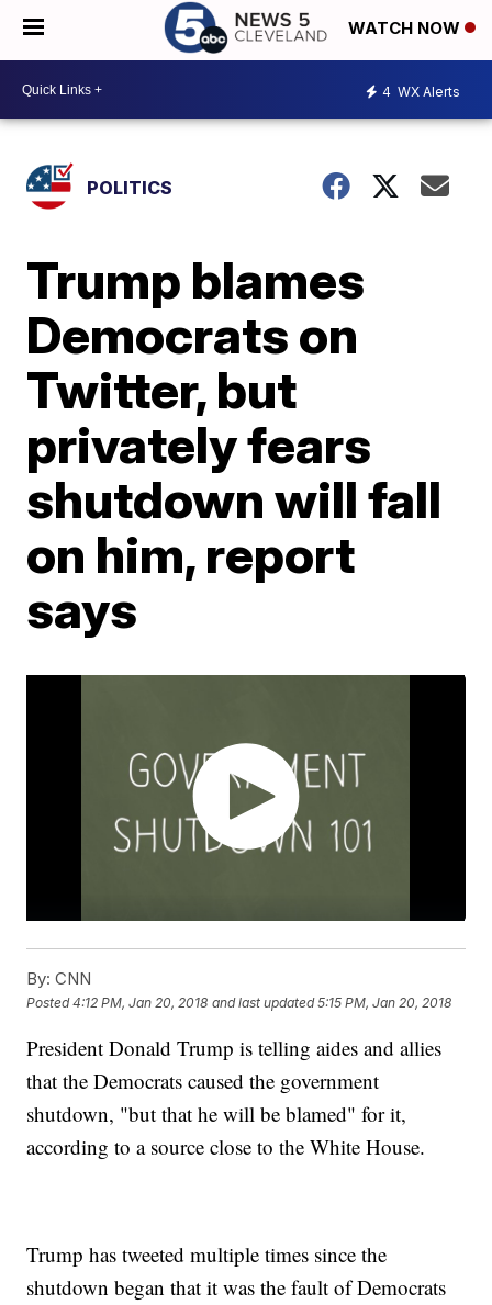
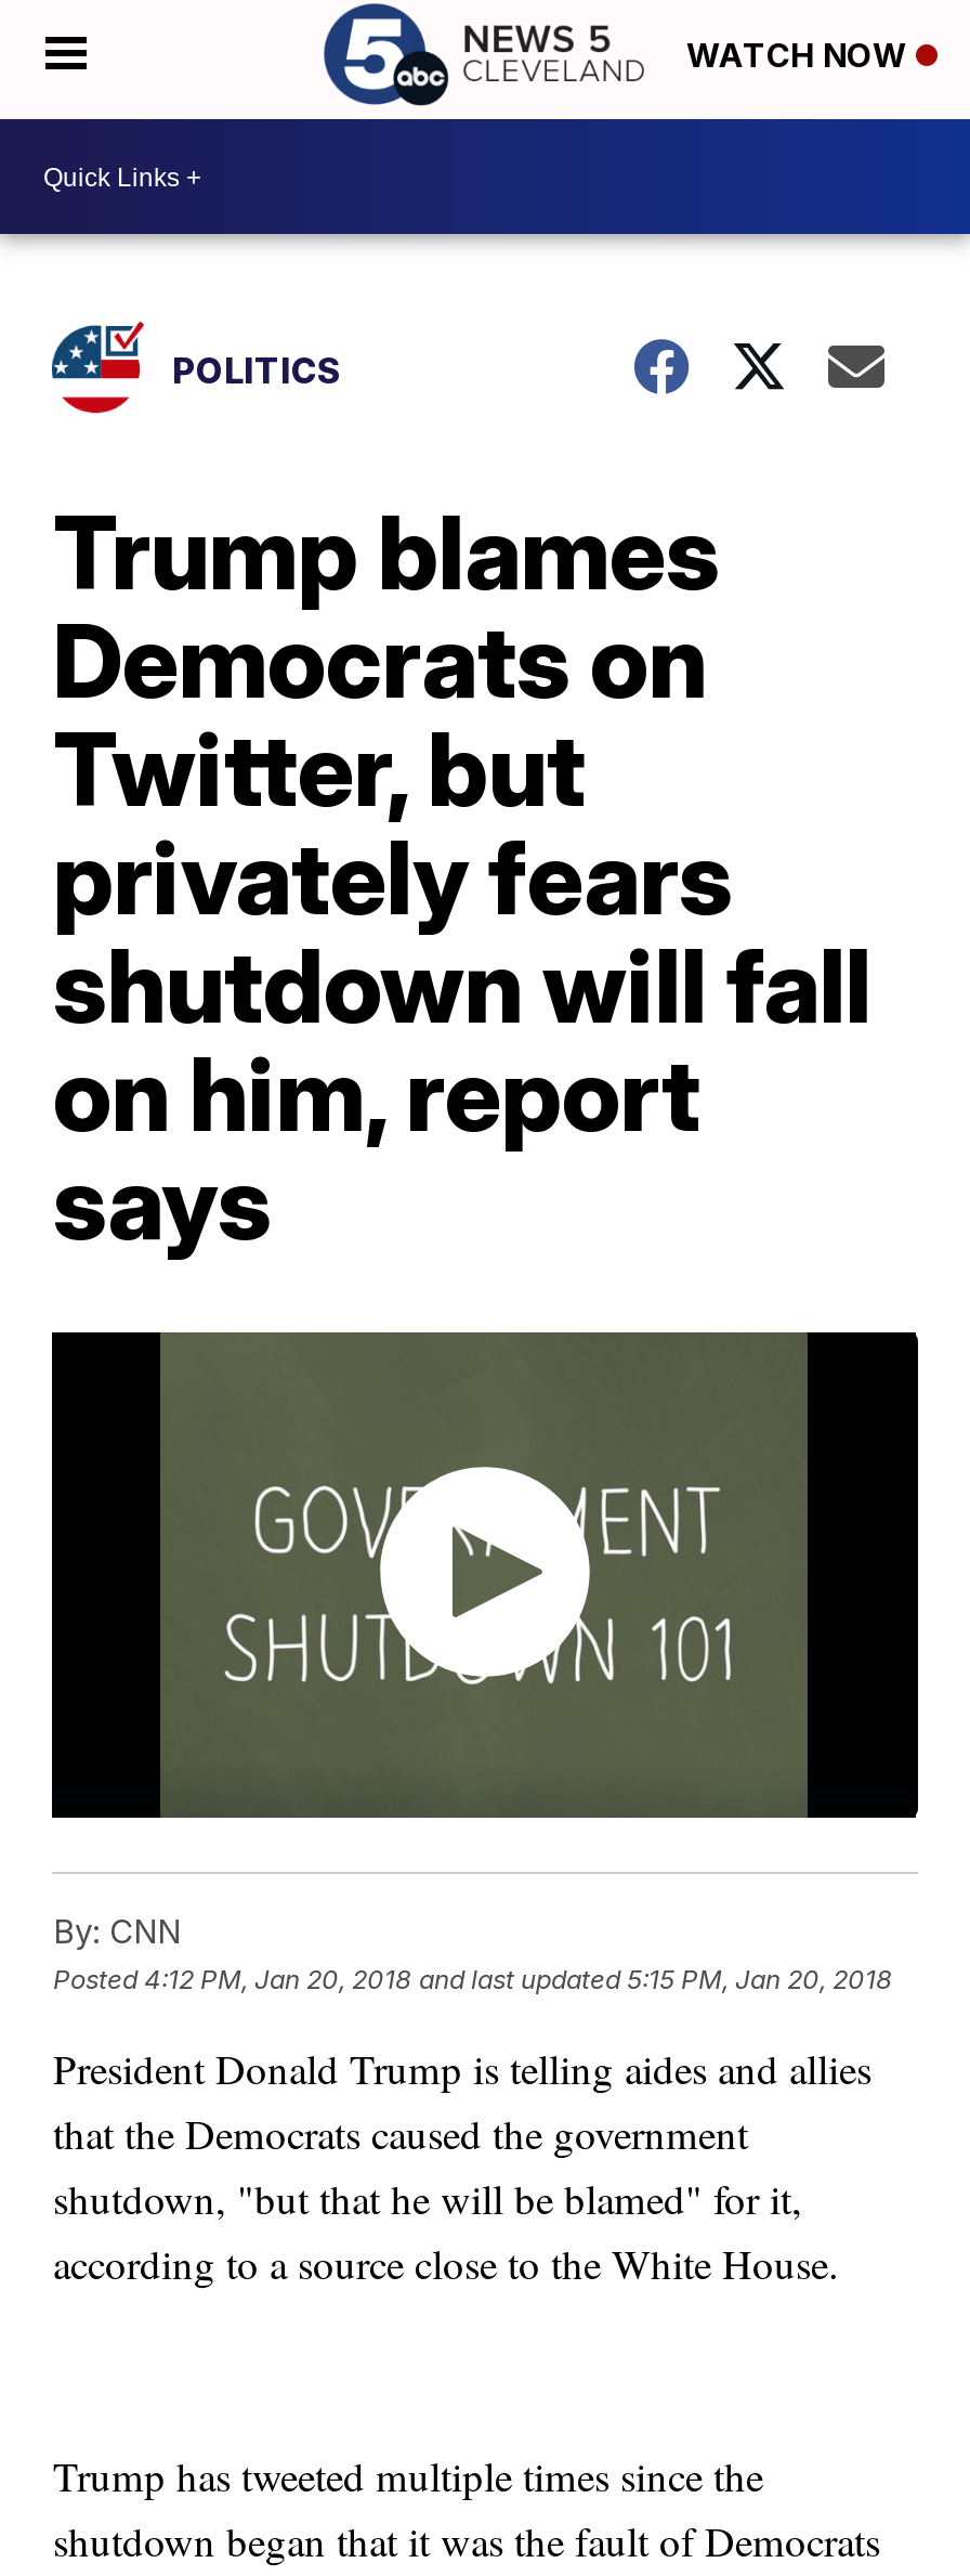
[382,83,460,99] 4 WX Alerts -> none

